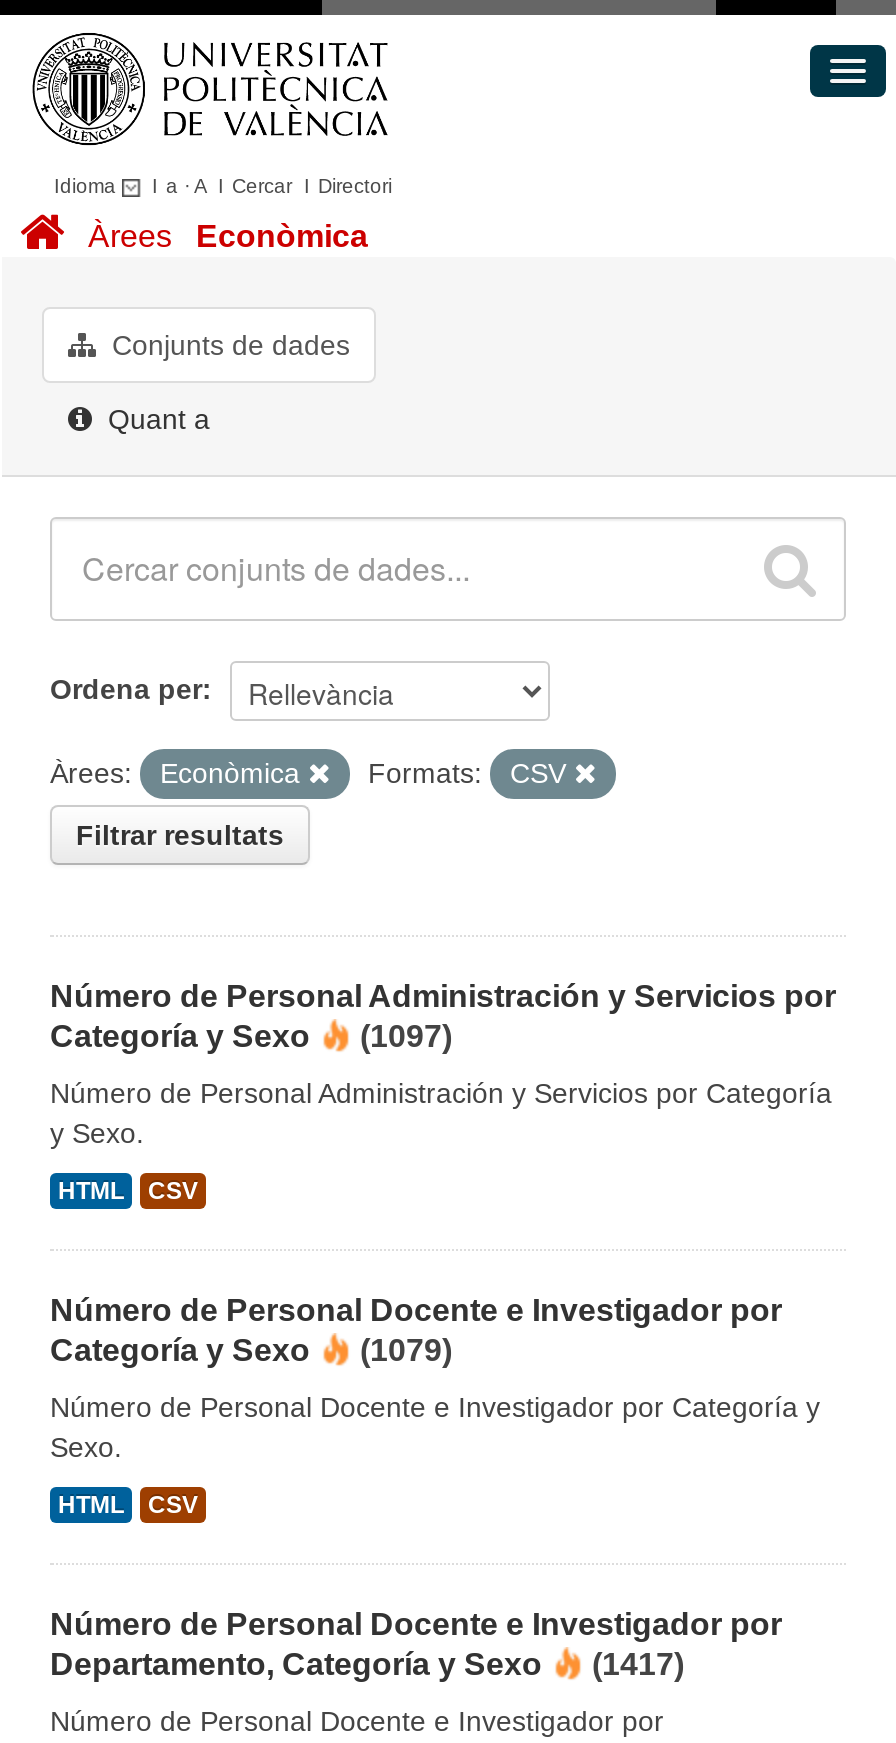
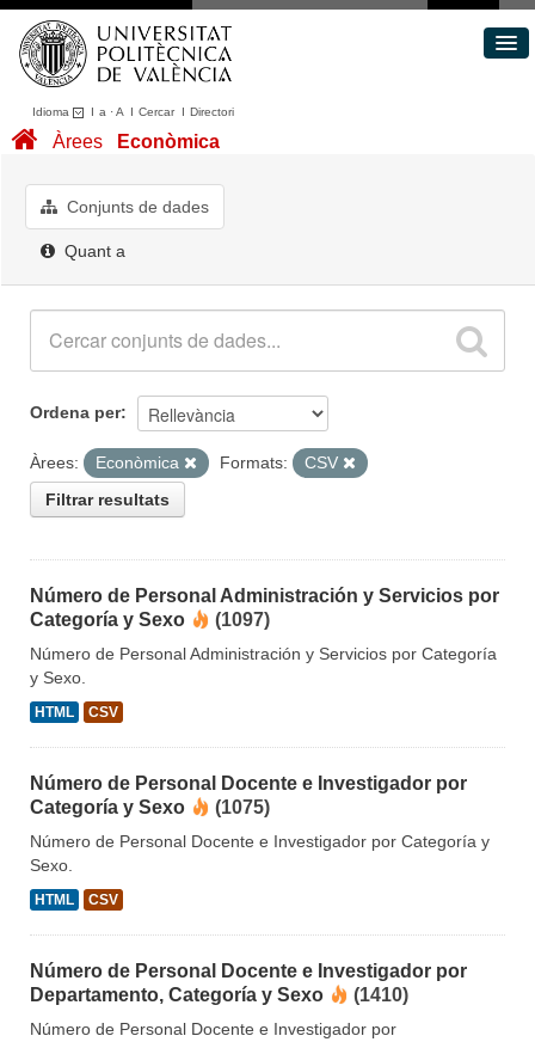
[50,1333,452,1367] Categoría y Sexo (1079) -> [30,797,270,818] Categoría y Sexo (1075)
[50,1647,684,1681] Departamento, Categoría y Sexo (1417) -> [30,985,408,1005] Departamento, Categoría y Sexo (1410)

